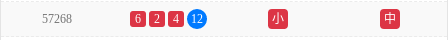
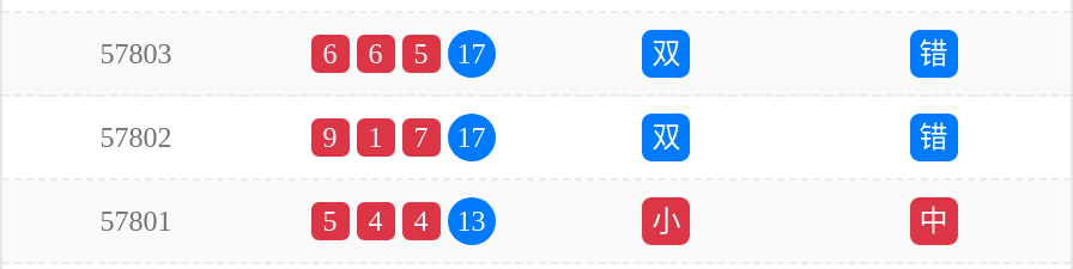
[42,12,72,26] 57268 -> [100,37,172,71] 57803
[154,12,160,26] 2 -> [100,37,948,238] 6 | 5 | 17 | 双 | 错 | 57802 | 9 | 1 | 7 | 17 | 双 | 错 | 57801 | 5
[191,12,203,26] 12 -> [414,204,486,238] 4 | 13

